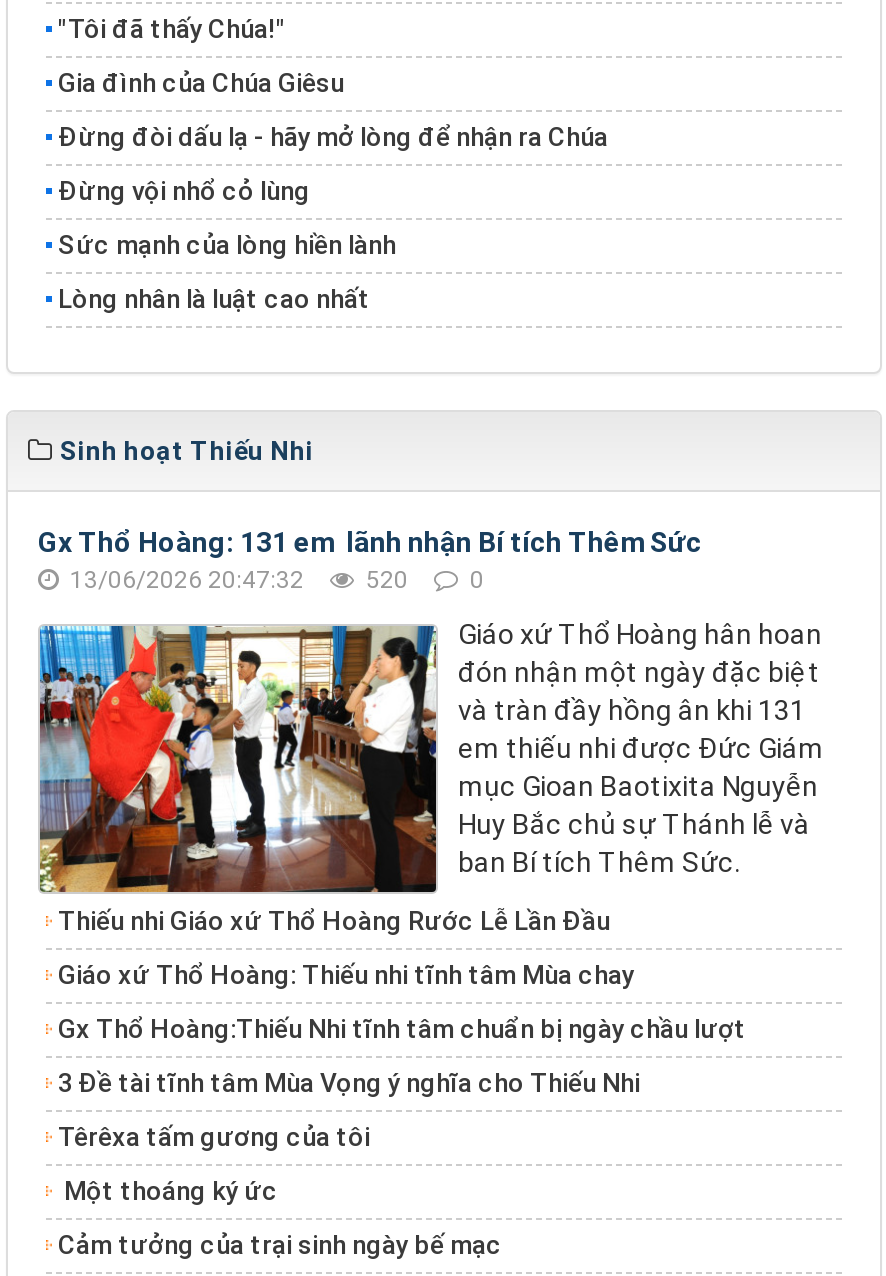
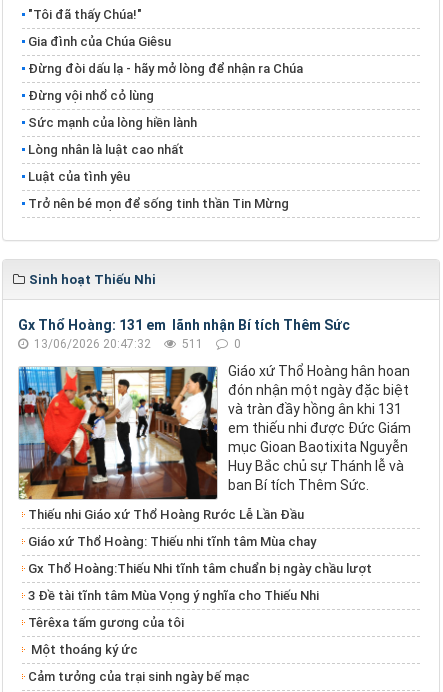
none -> [28,169,289,211] Luật của tình yêu | Trở nên bé mọn để sống tinh thần Tin Mừng
[64,566,484,594] 13/06/2026 20:47:32 520 0 -> [31,337,241,351] 13/06/2026 20:47:32 511 0

